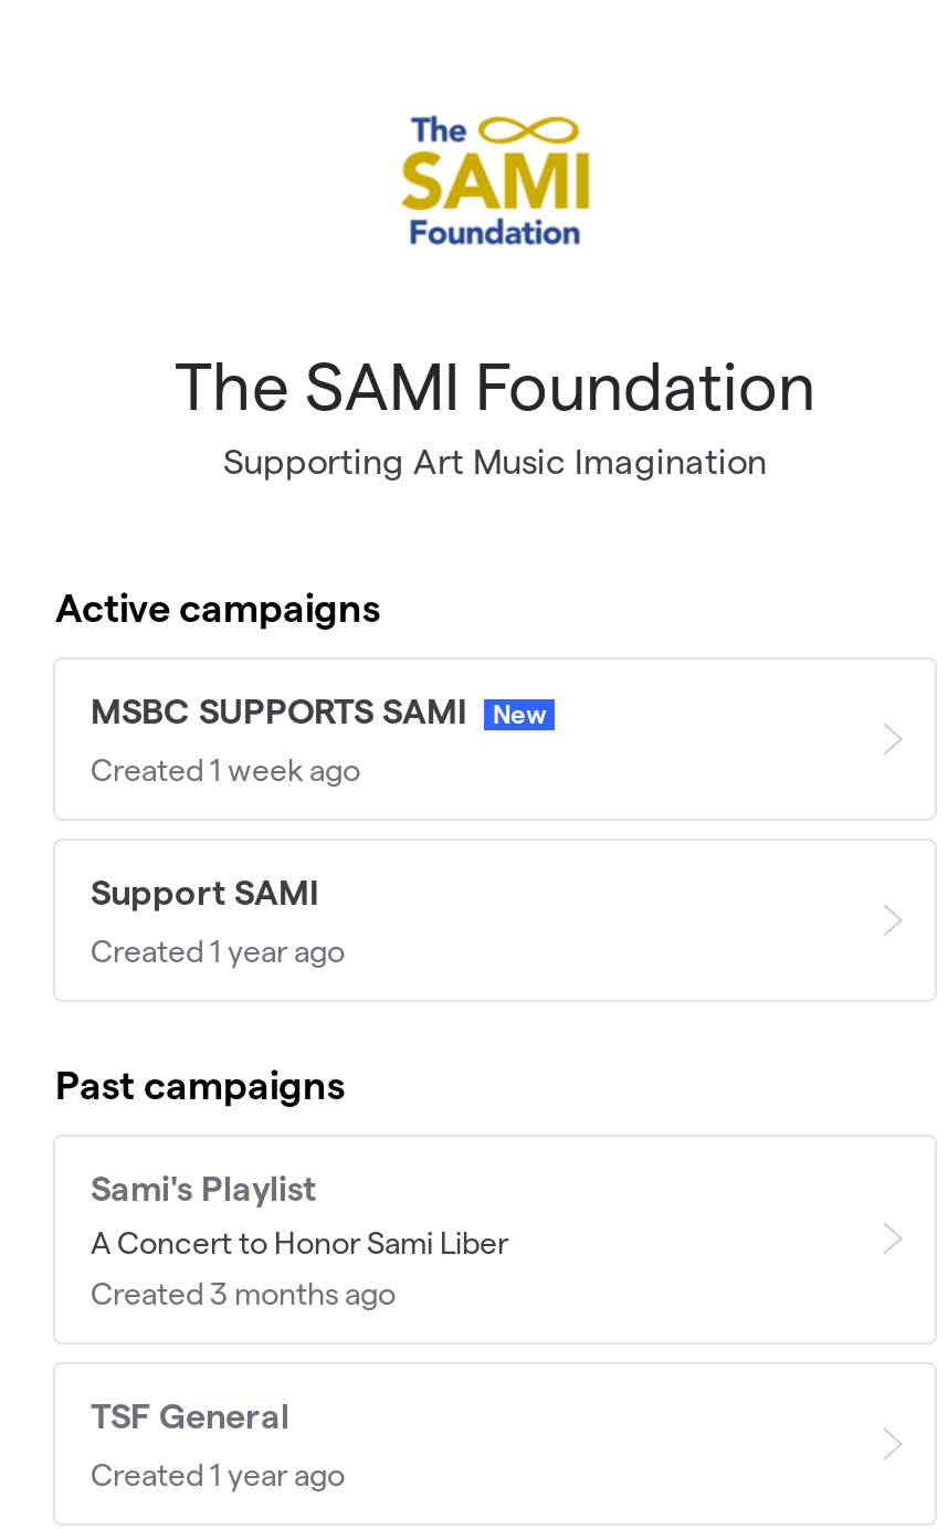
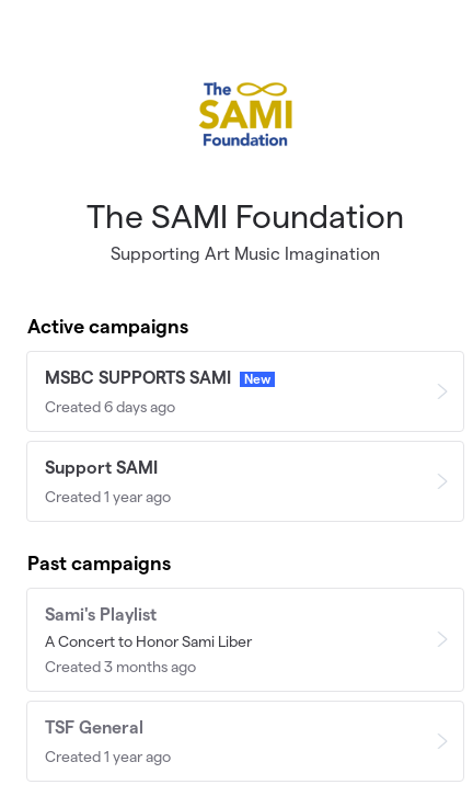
[91,752,360,787] Created 1 week ago -> [45,398,175,415] Created 6 days ago

